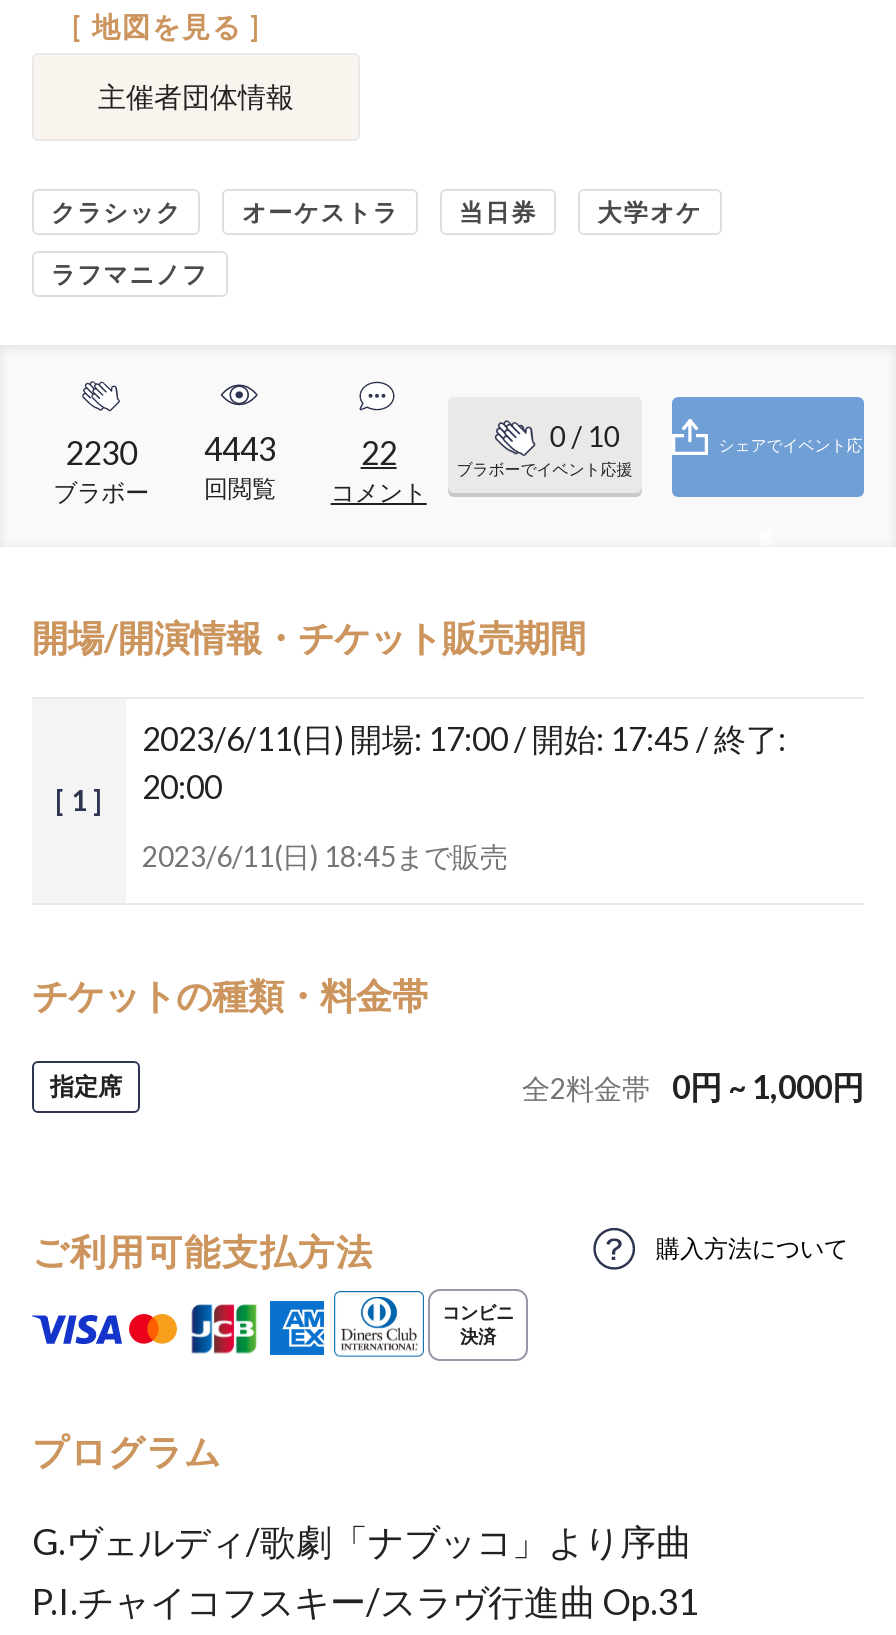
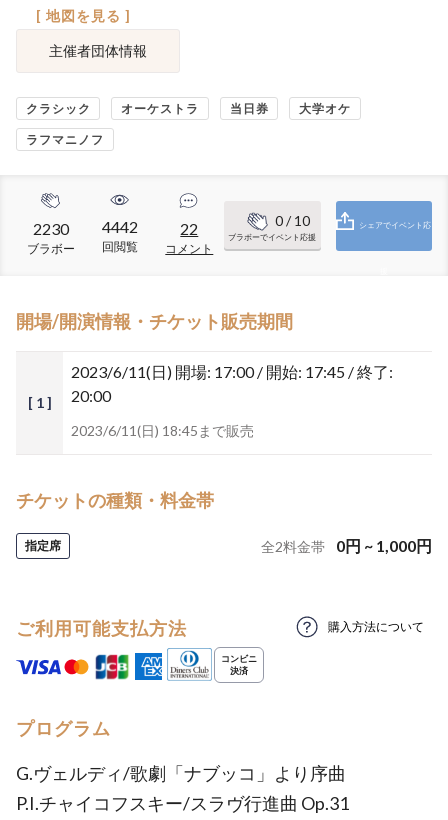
[65,429,276,470] 2230 4443 -> [33,217,138,237] 2230 4442

